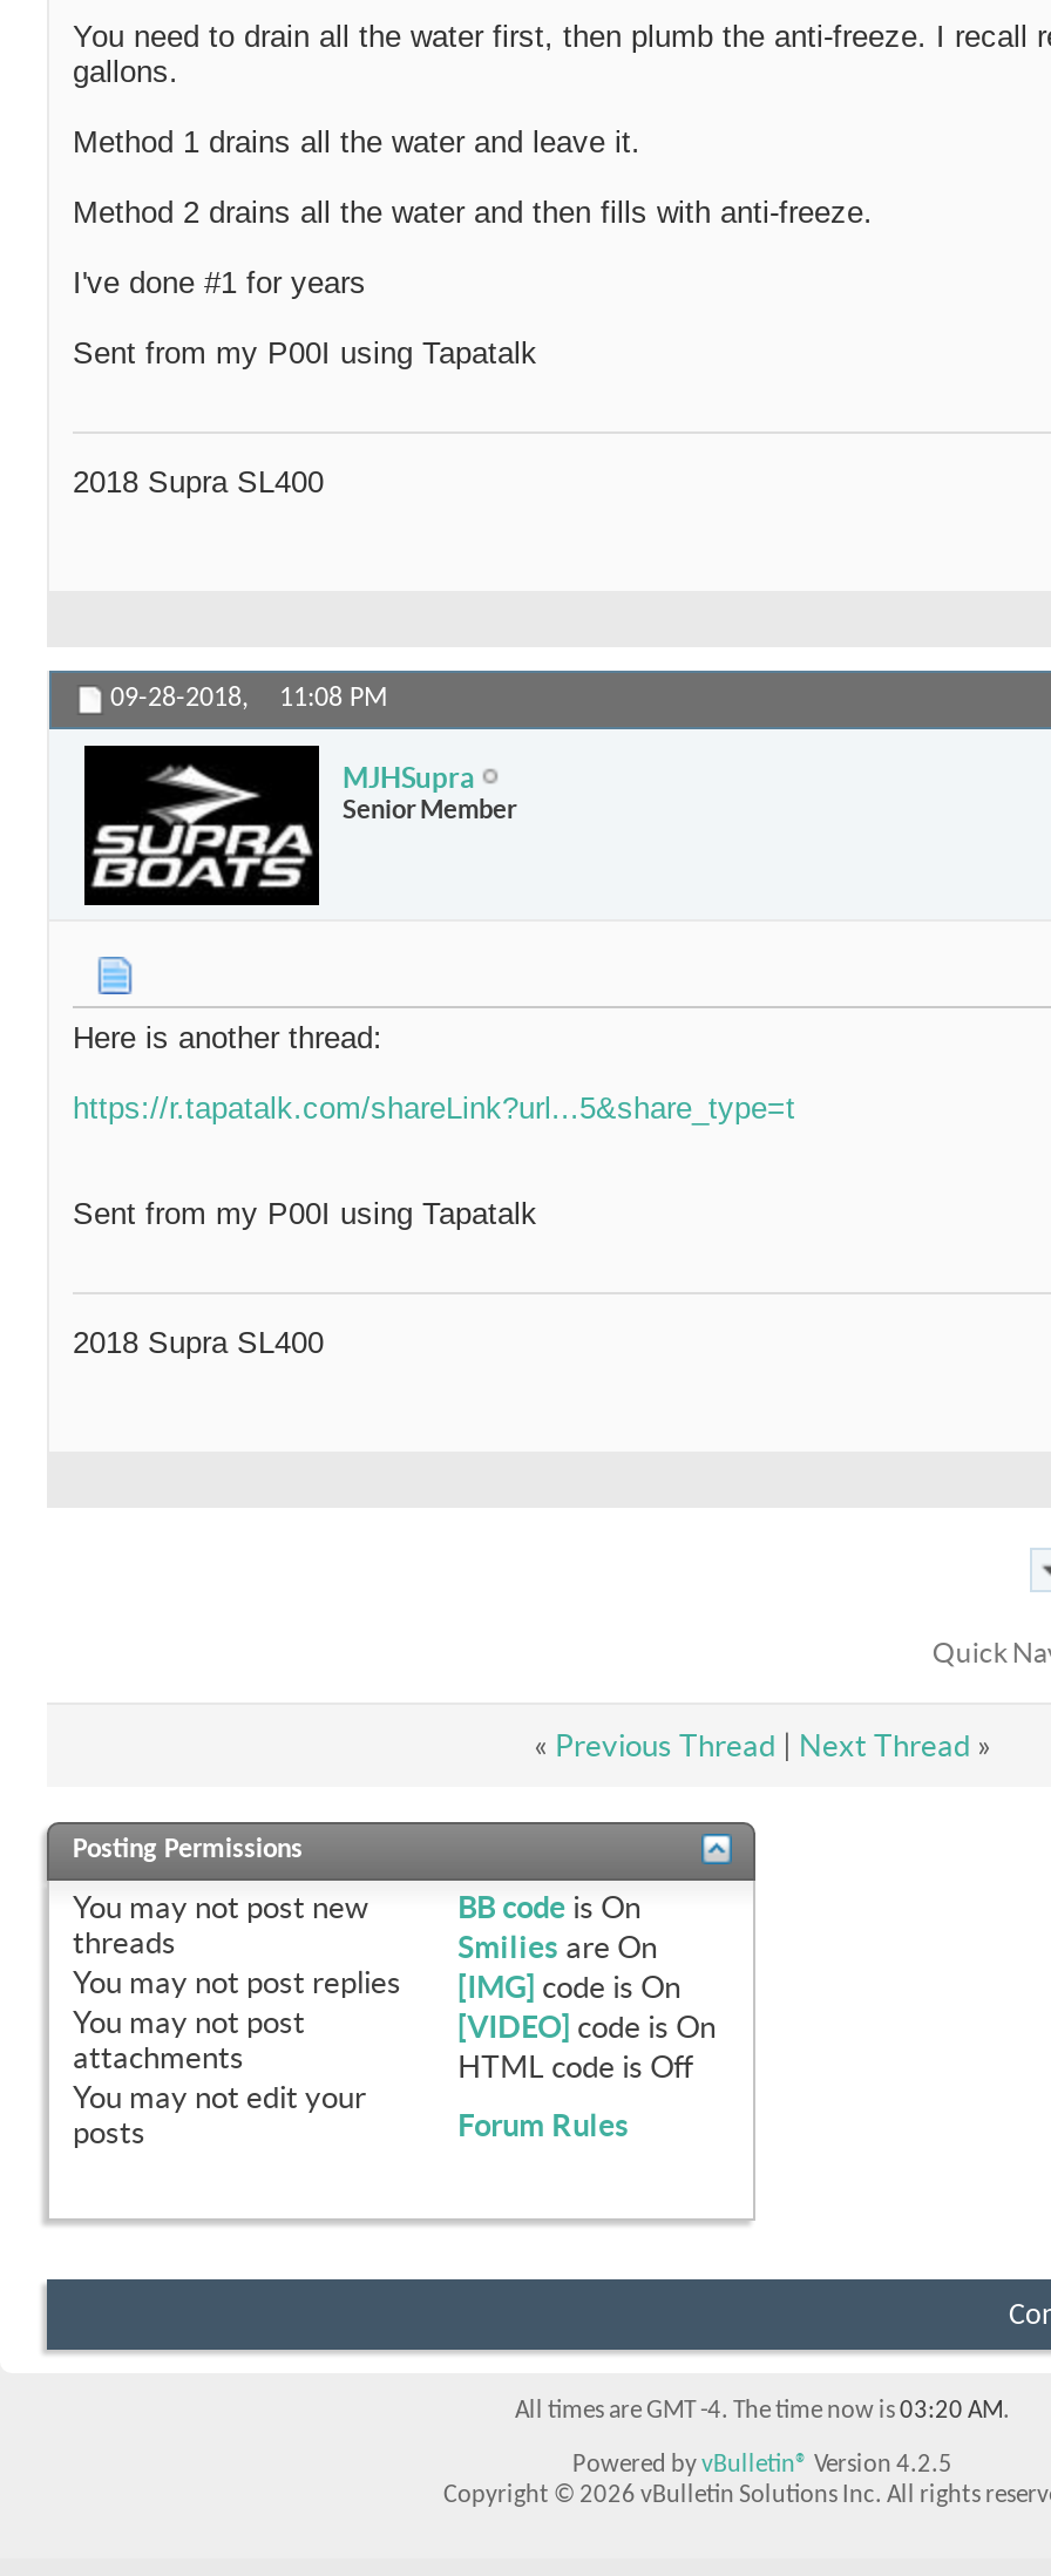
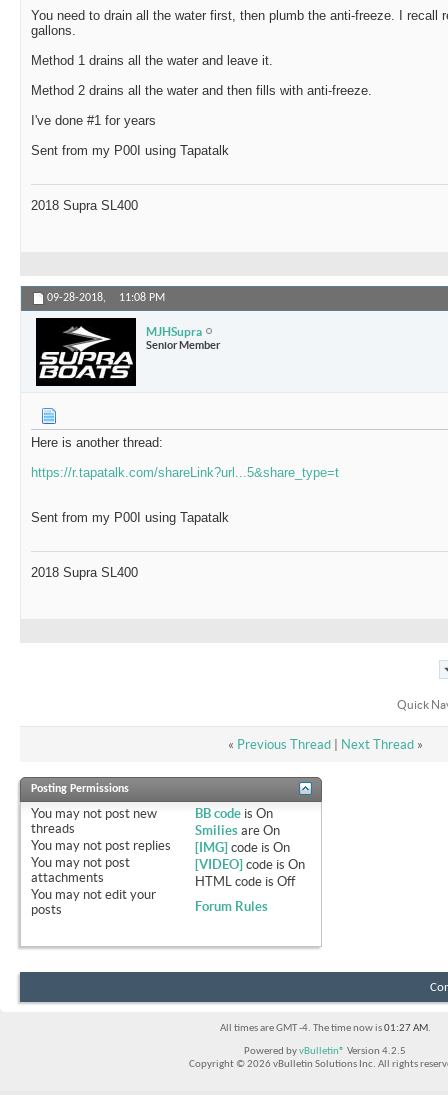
[515,2399,1010,2425] All times are GMT -4. The time now is 03:20 AM. -> [219,1023,430,1034] All times are GMT -4. The time now is 01:27 AM.

